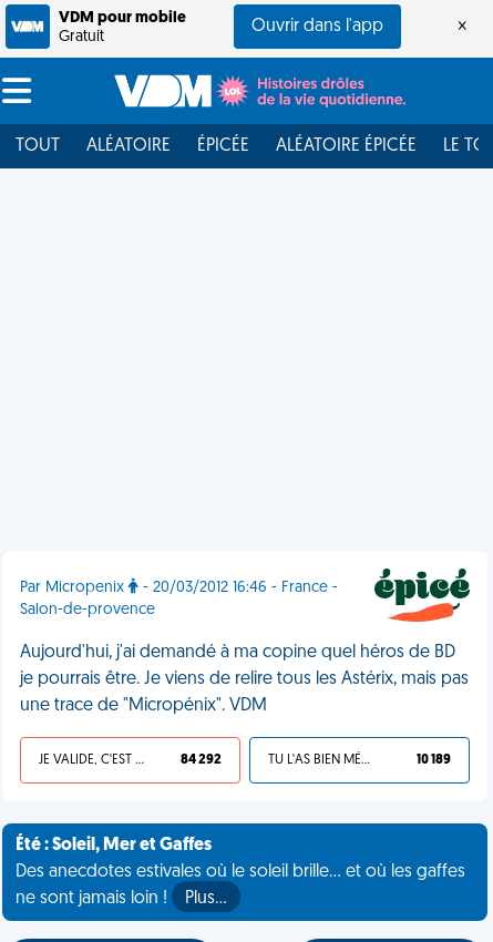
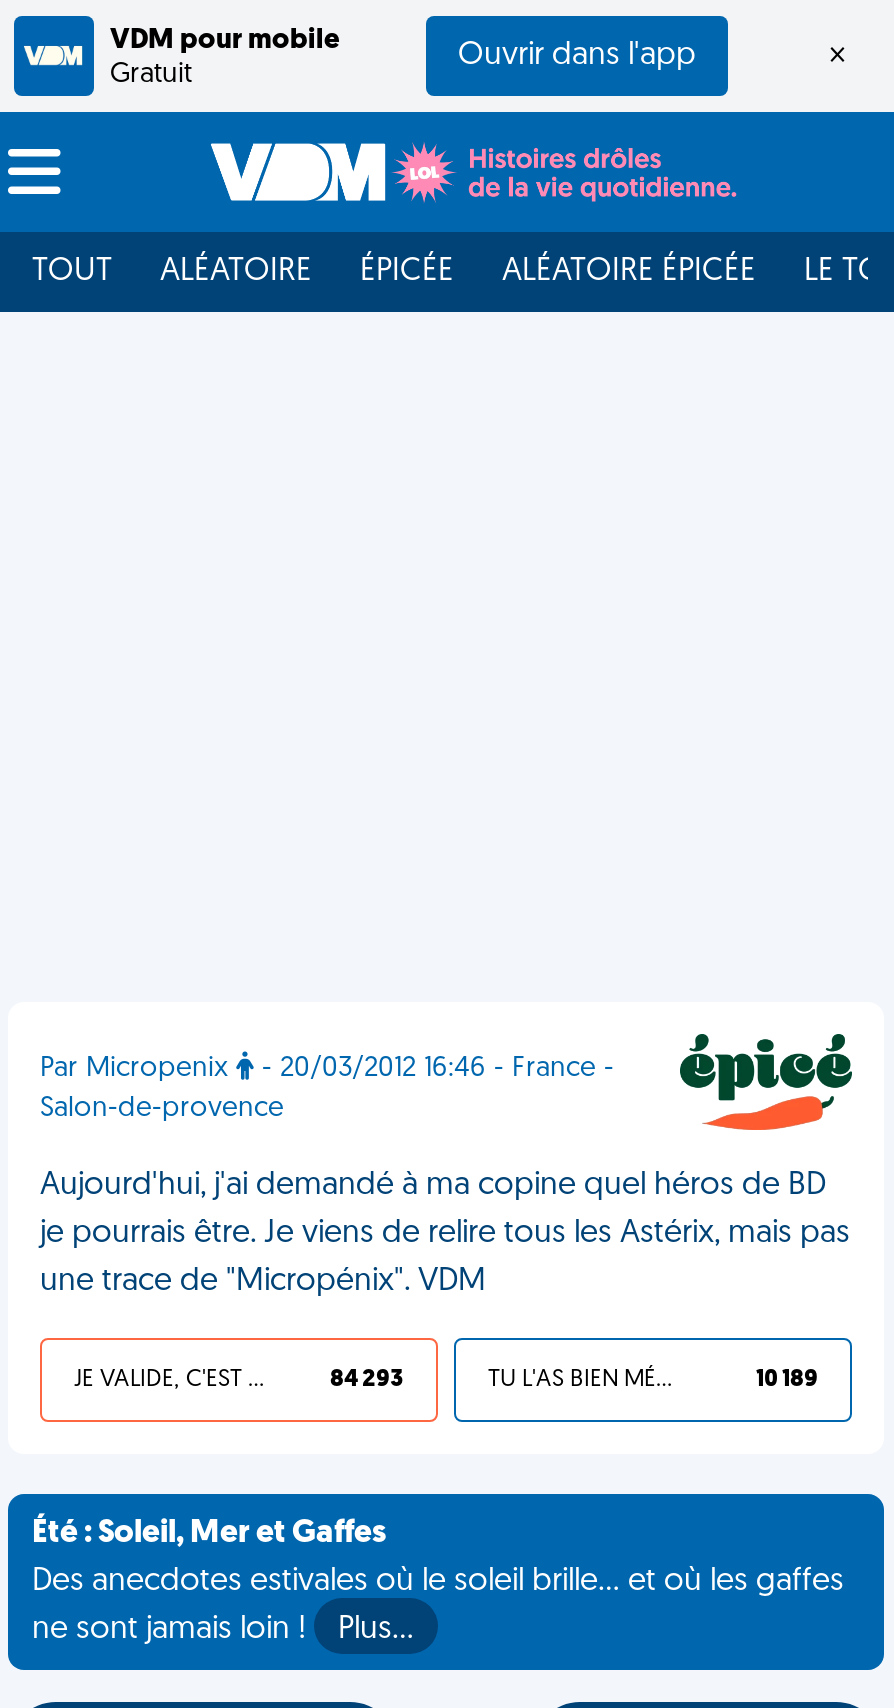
[181,754,222,767] 84 292 -> [330,1368,404,1392] 84 293

